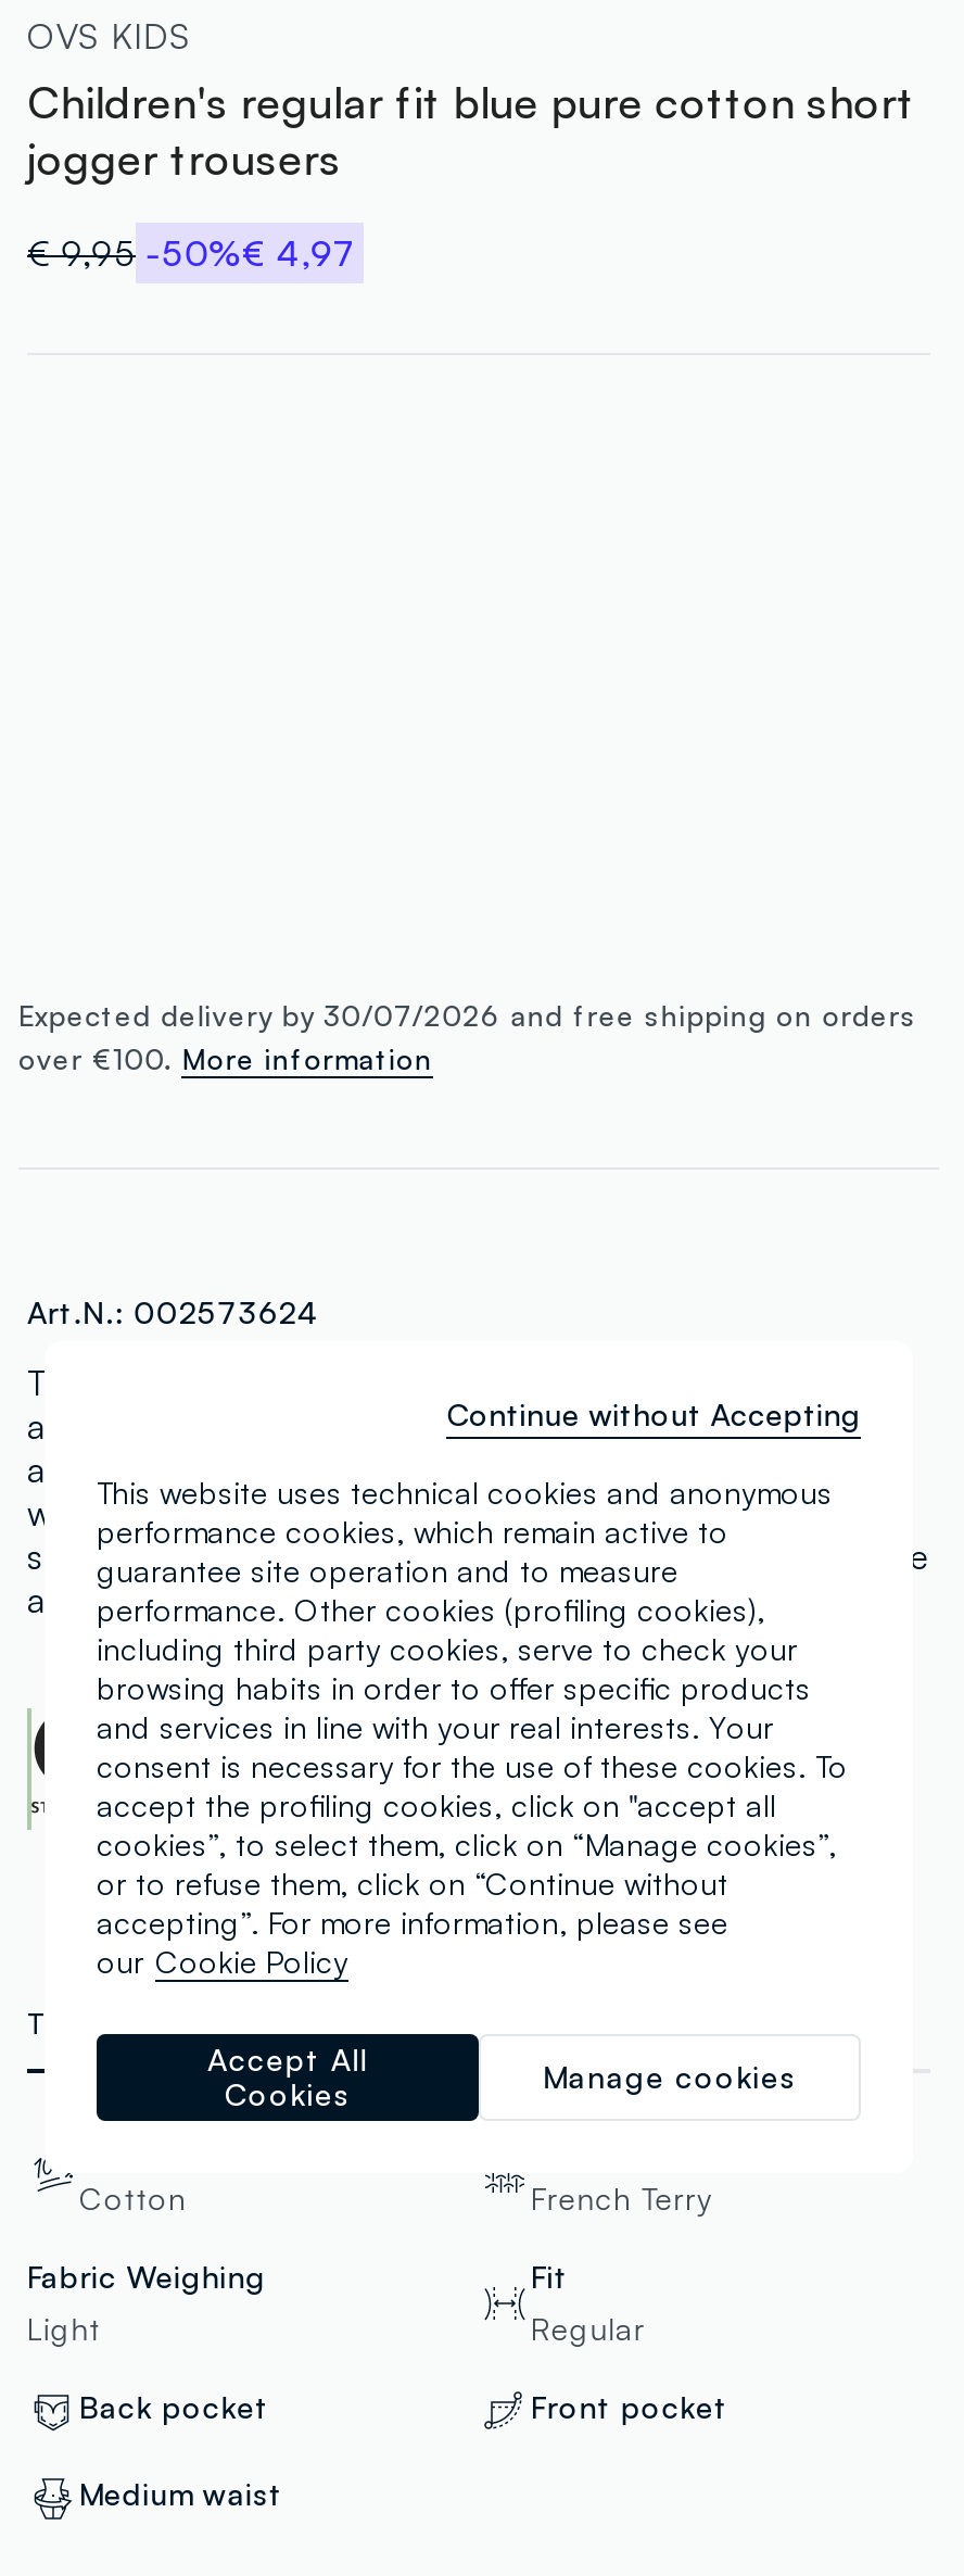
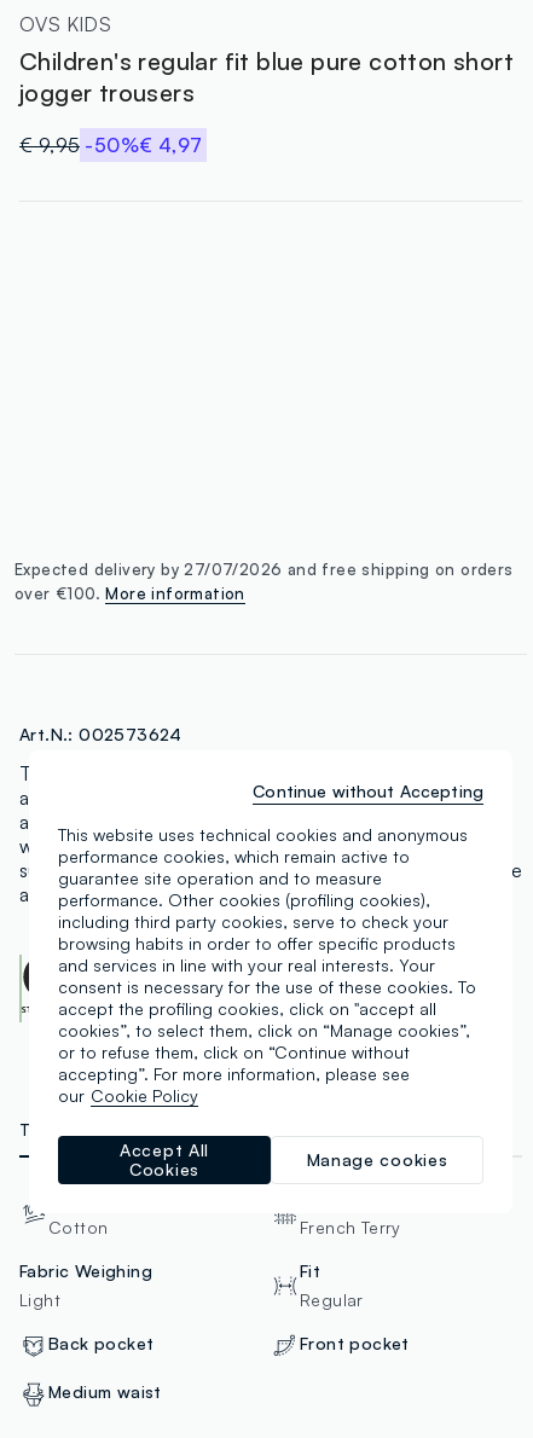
[18,998,916,1032] Expected delivery by 30/07/2026 and free shipping on orders -> [15,559,513,579] Expected delivery by 27/07/2026 and free shipping on orders

